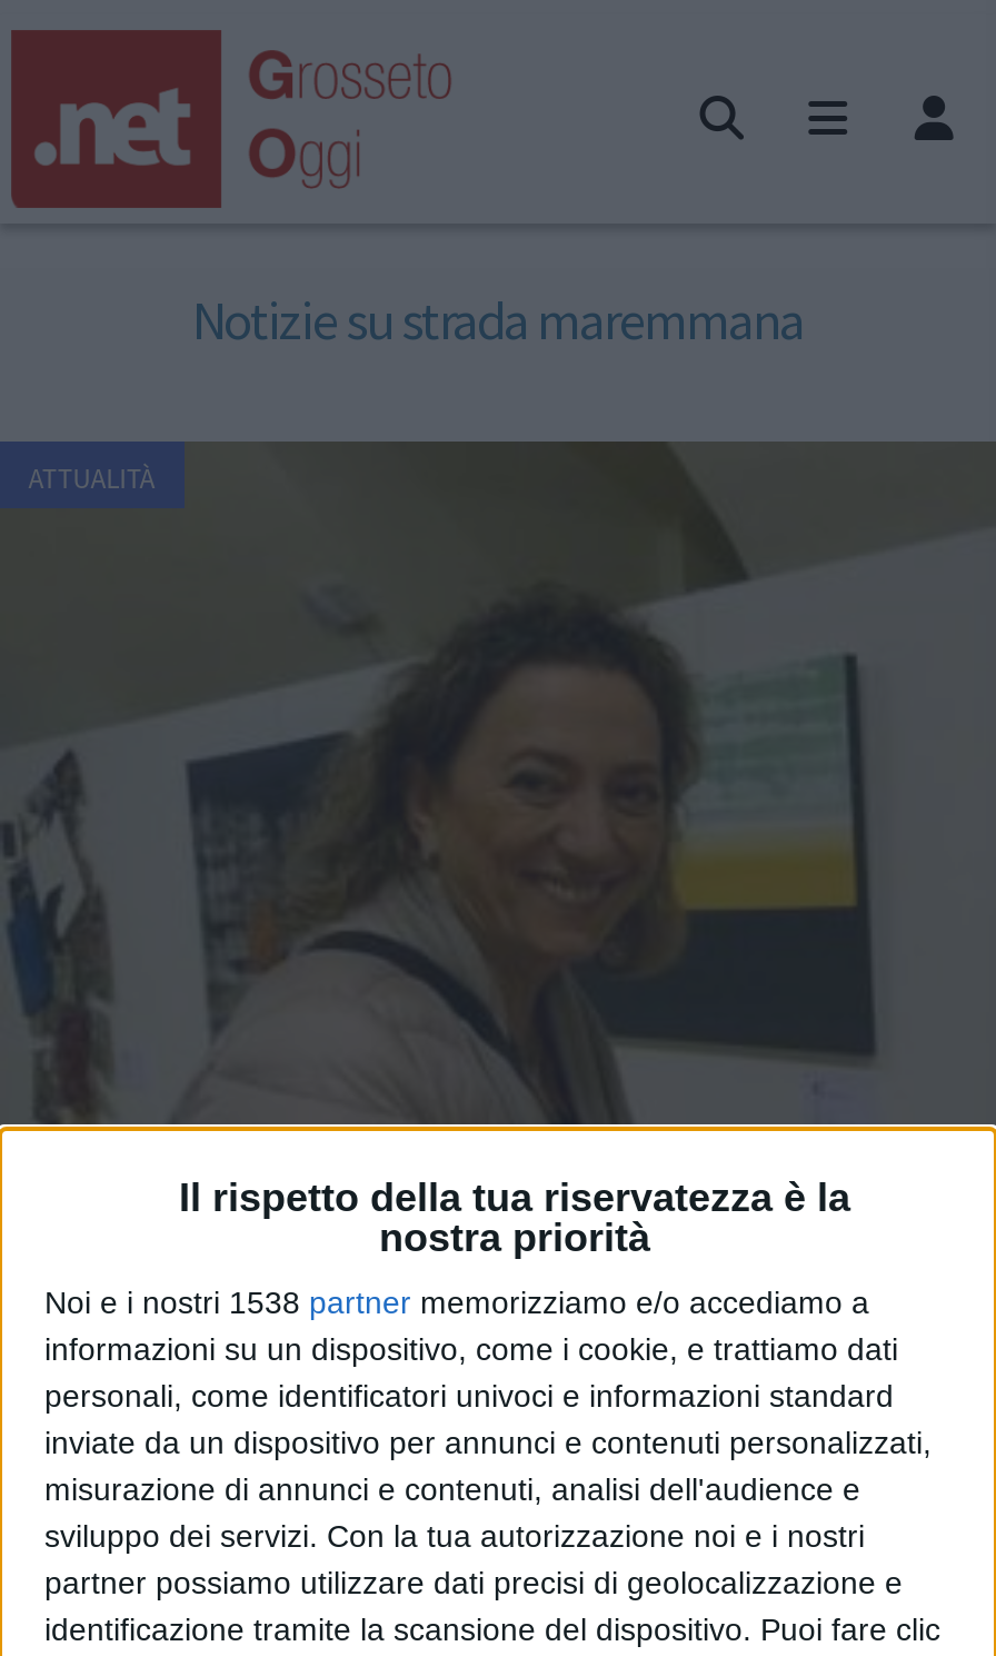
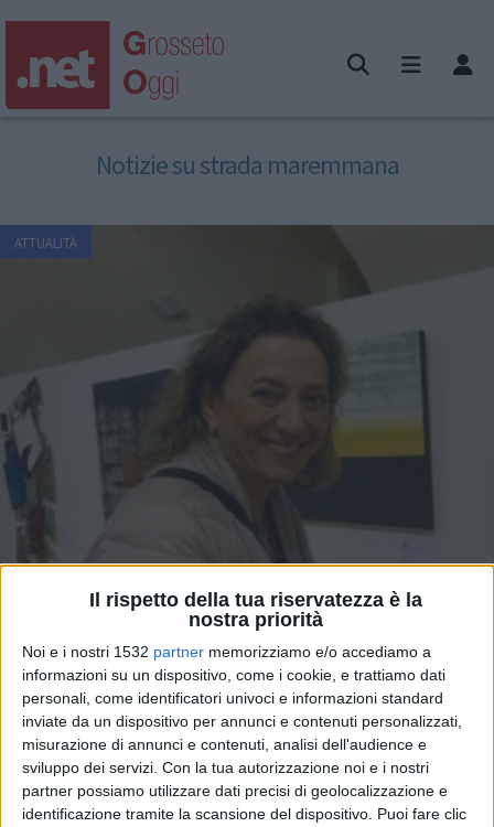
[44,1285,869,1321] Noi e i nostri 1538 partner memorizziamo e/o accediamo a -> [22,643,431,661] Noi e i nostri 1532 partner memorizziamo e/o accediamo a

